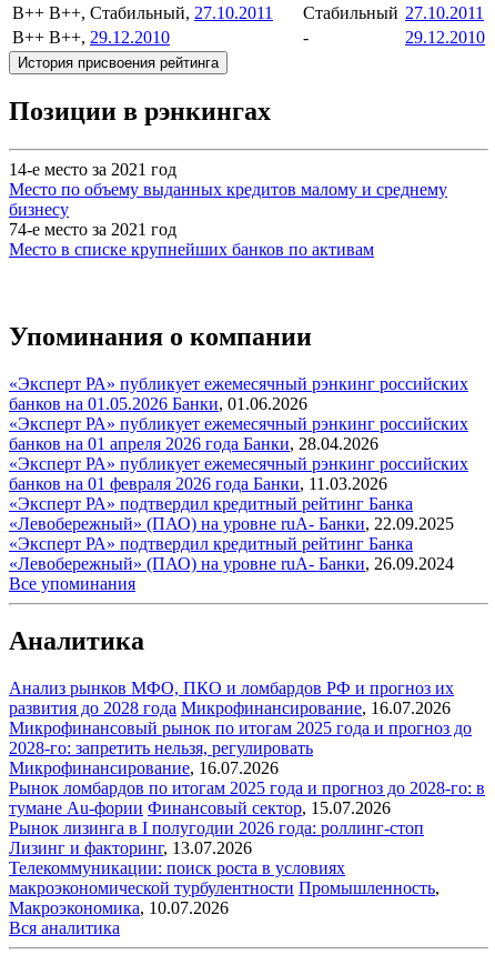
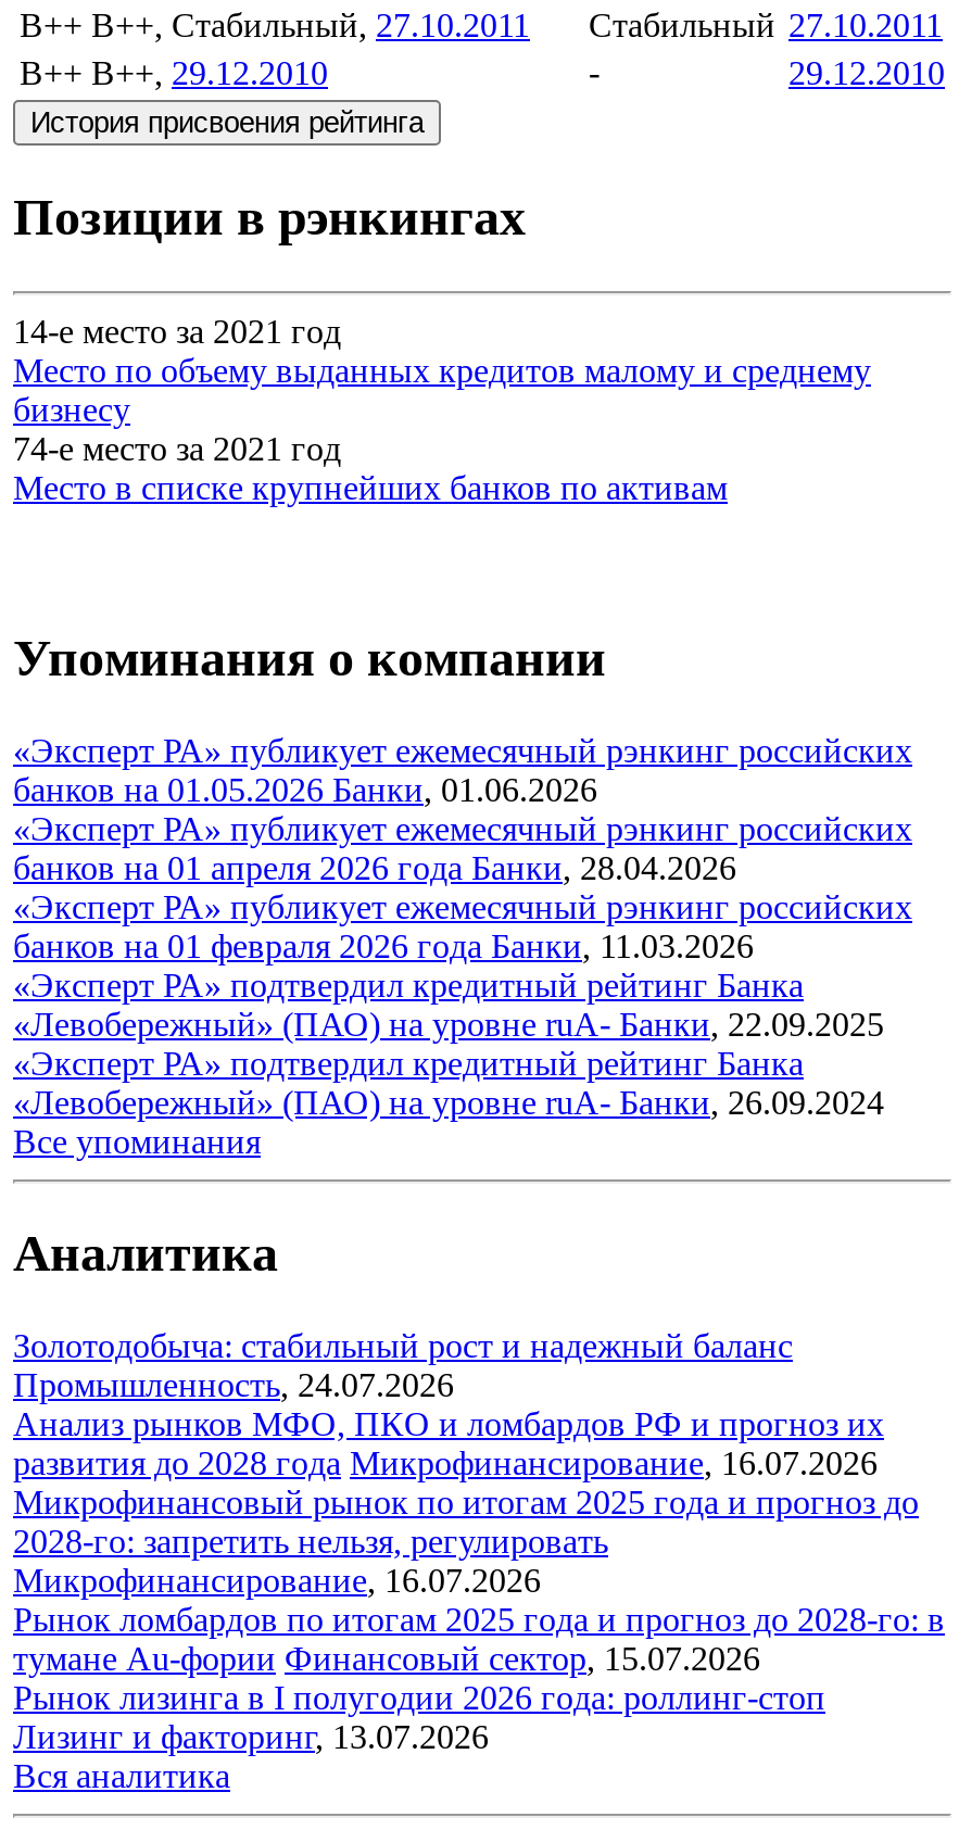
none -> [13,1328,793,1404] Золотодобыча: стабильный рост и надежный баланс | Промышленность, 24.07.2026
moved [9,679,485,858] -> [13,1406,945,1756]: Анализ рынков МФО, ПКО и ломбардов РФ и прогноз их | развития до 2028 года Микрофинансирование, 16.07.2026 | Микрофинансовый рынок по итогам 2025 года и прогноз до | ... | Рынок лизинга в I полугодии 2026 года: роллинг-стоп | Лизинг и факторинг, 13.07.2026
[9,859,440,918] Телекоммуникации: поиск роста в условиях | макроэкономической турбулентности Промышленность, | Макроэкономика, 10.07.2026 -> none

